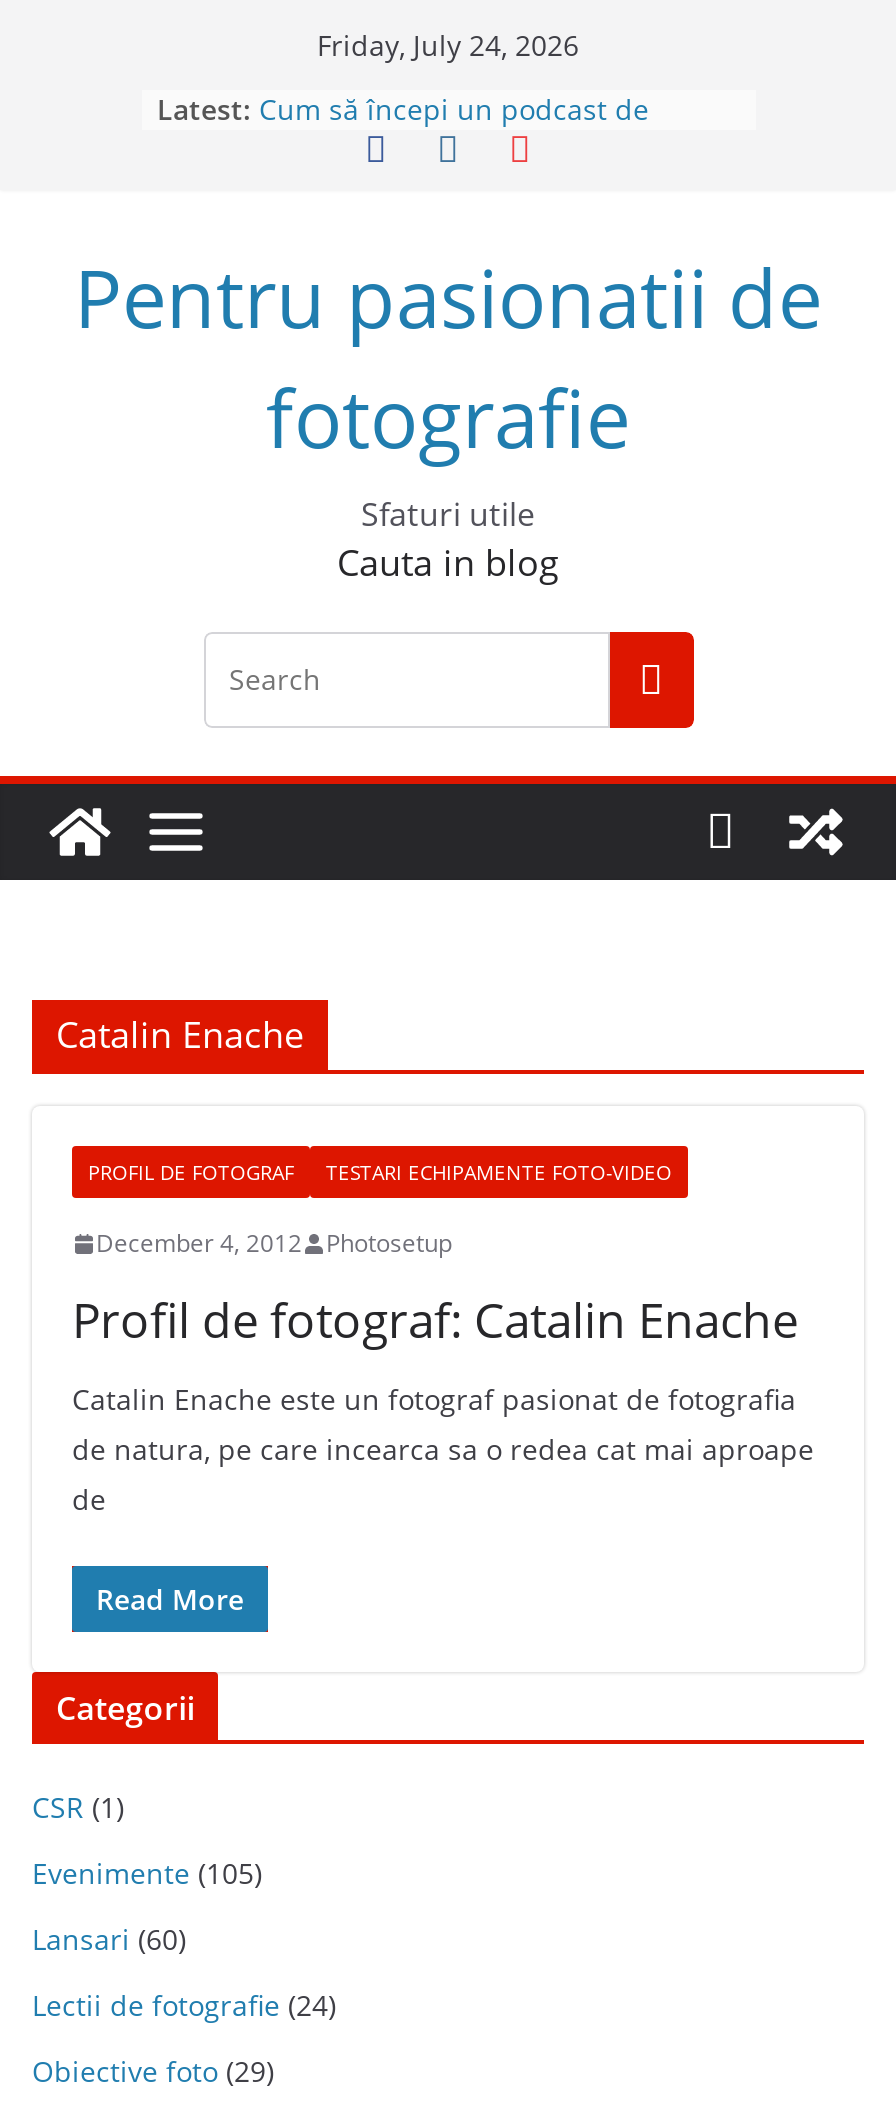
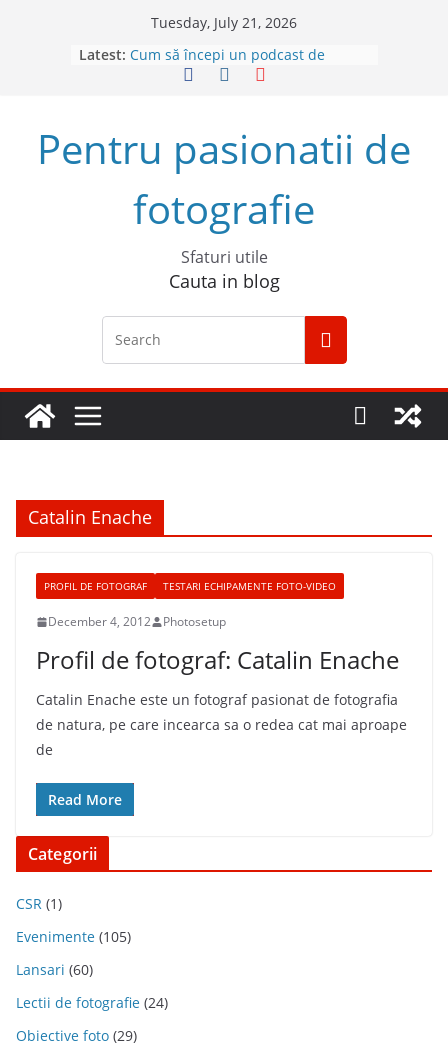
[317,26,579,64] Friday, July 24, 2026 -> [151,13,297,32] Tuesday, July 21, 2026

